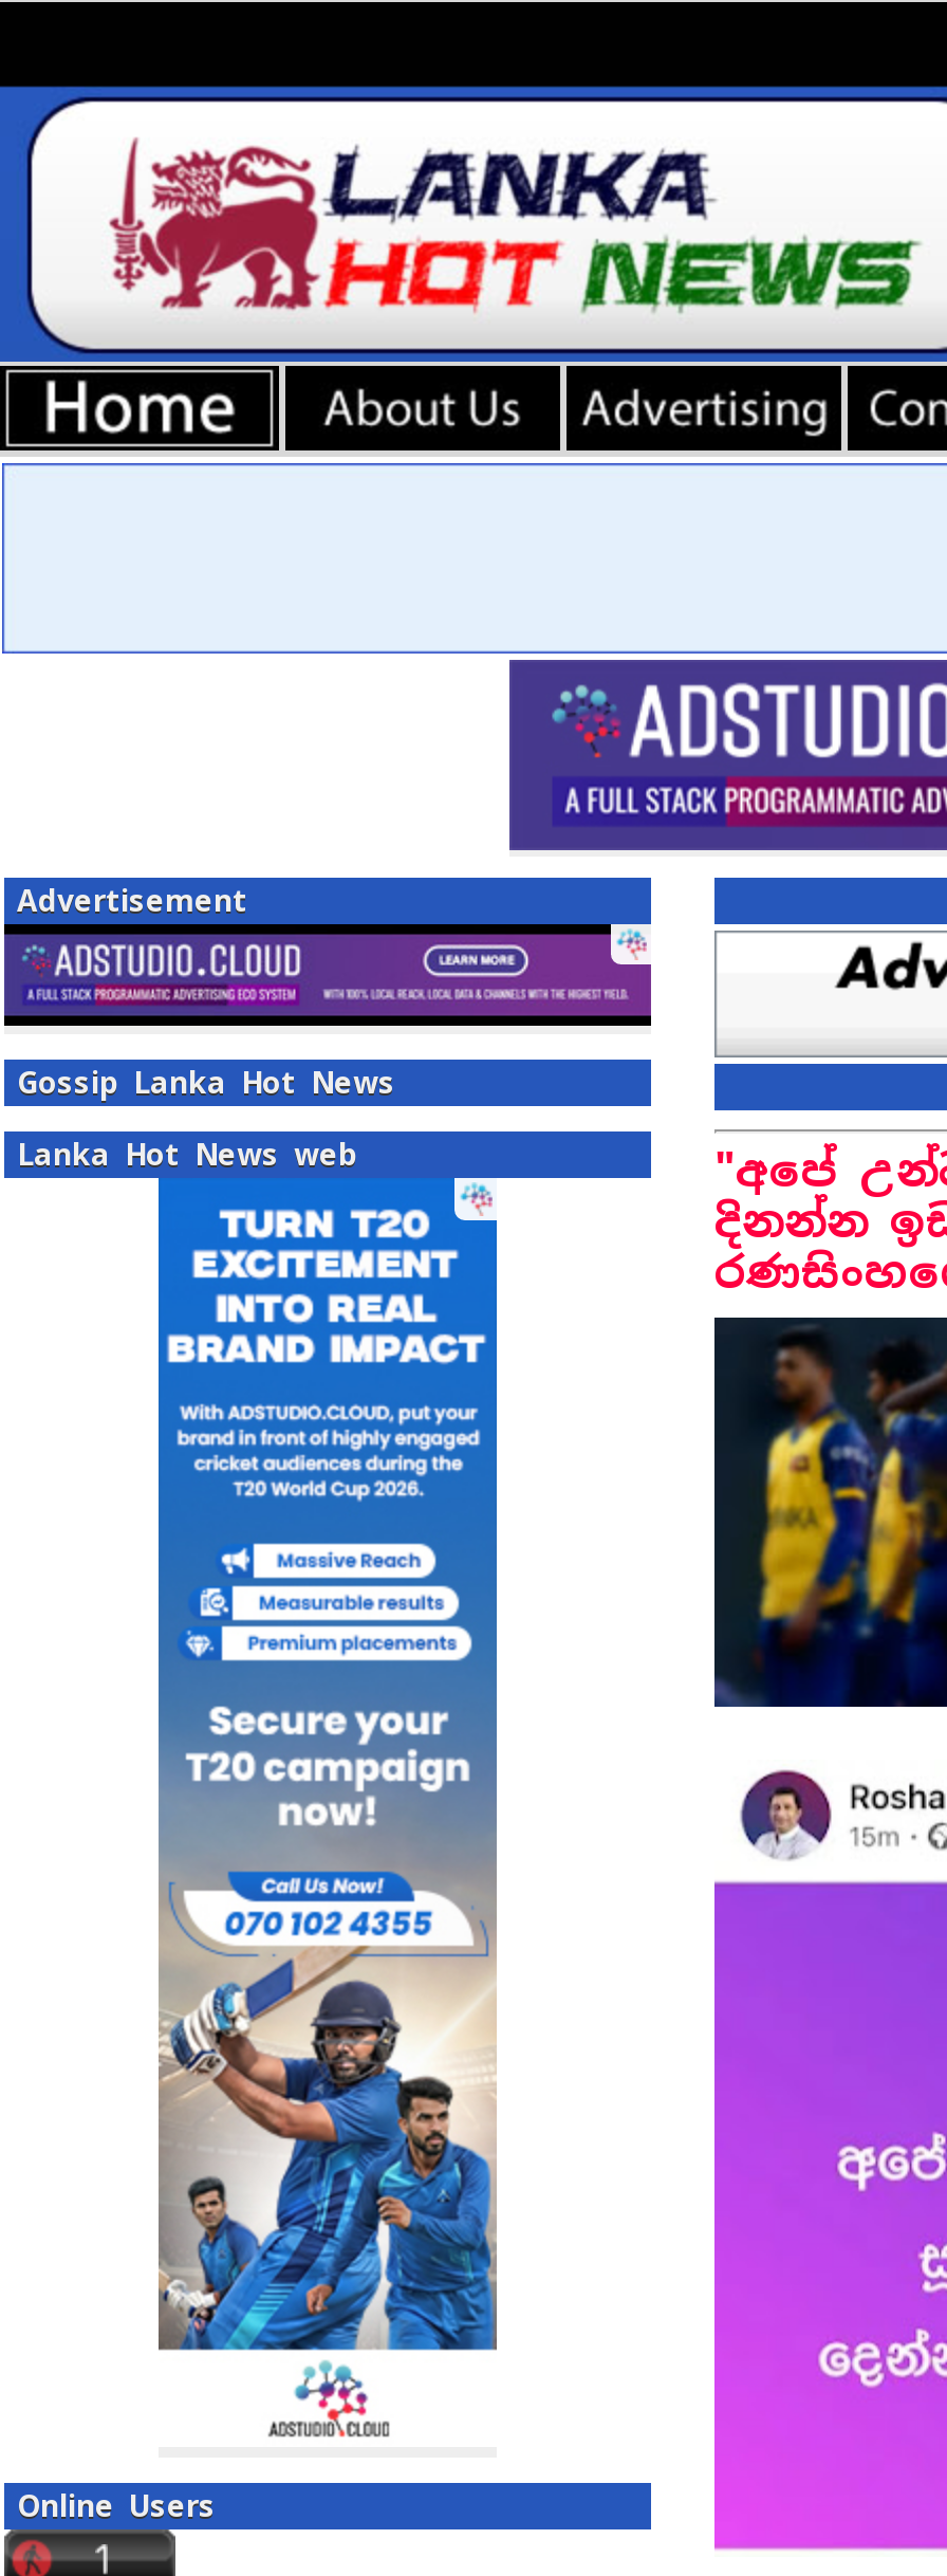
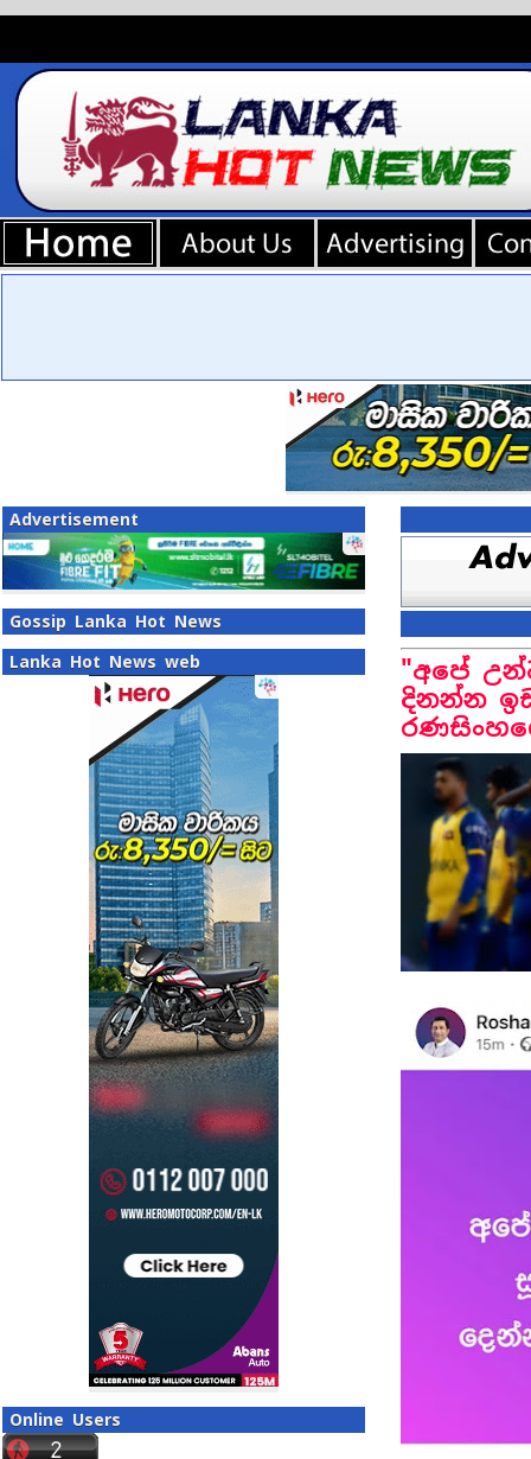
[507,658,941,850] [image] -> [284,383,527,491] [image]
[6,922,653,1028] [image] -> [4,531,366,591] [image]
[156,1178,499,2447] [image] -> [88,674,280,1388] [image]

